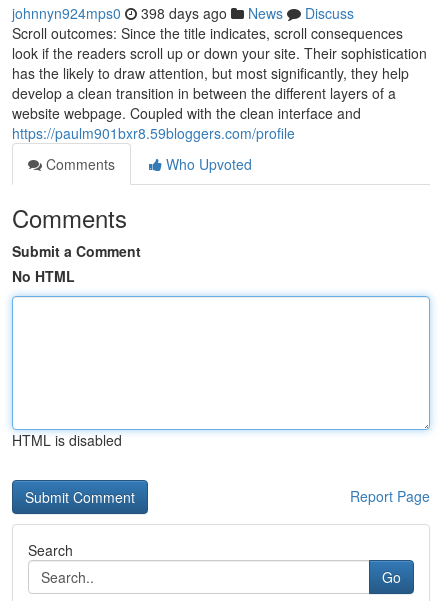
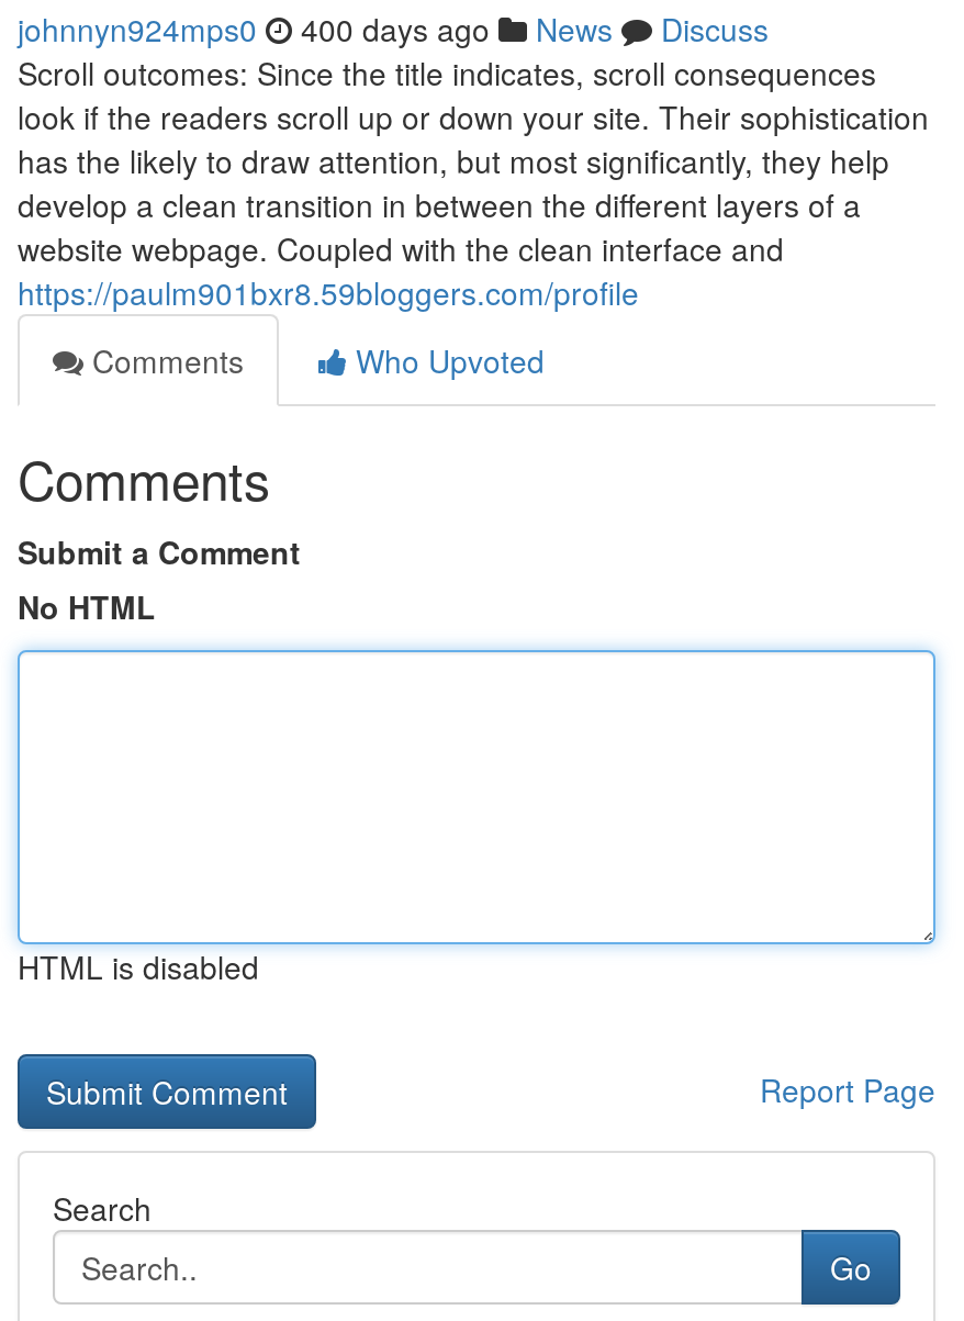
[12,3,354,23] johnnyn924mps0 398 days ago News Discuss -> [18,7,769,51] johnnyn924mps0 400 days ago News Discuss

